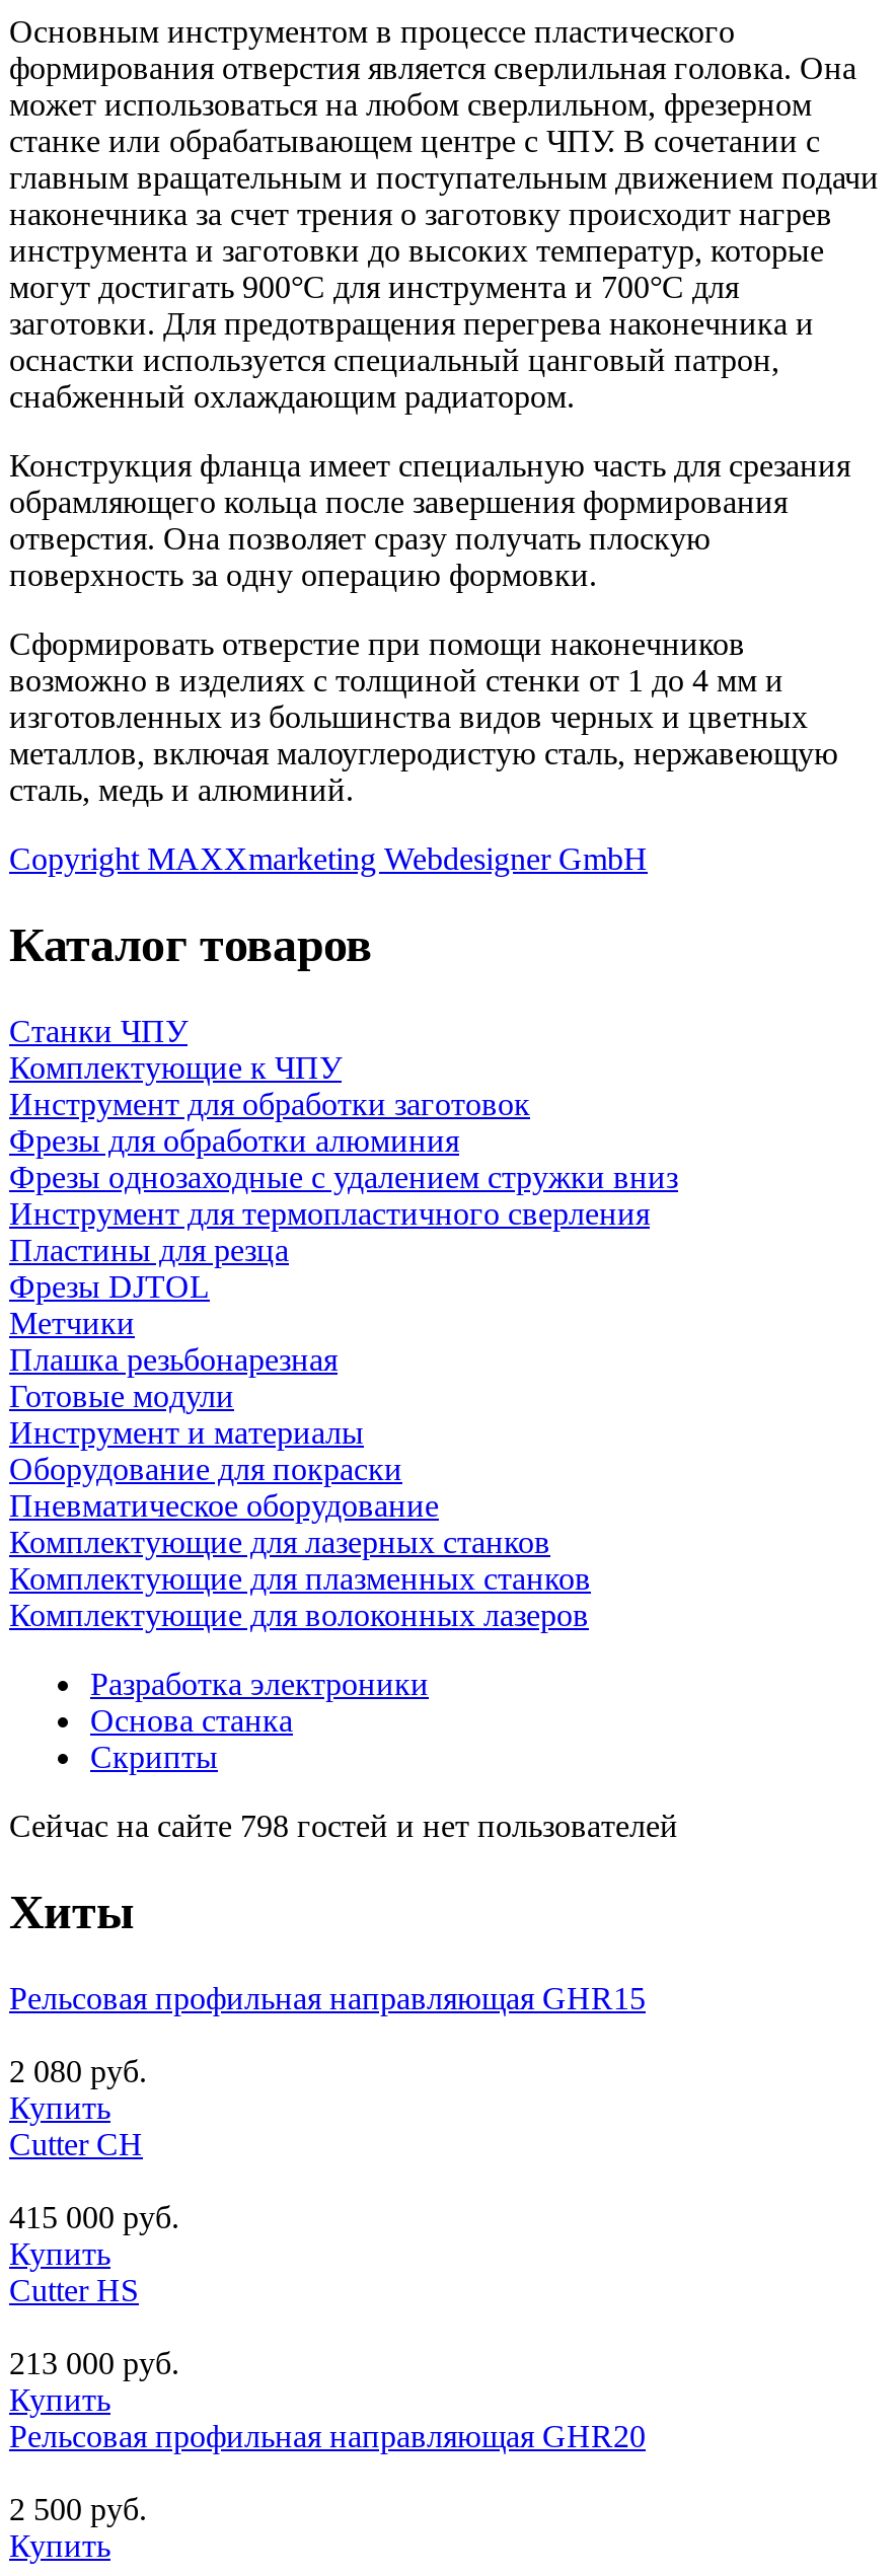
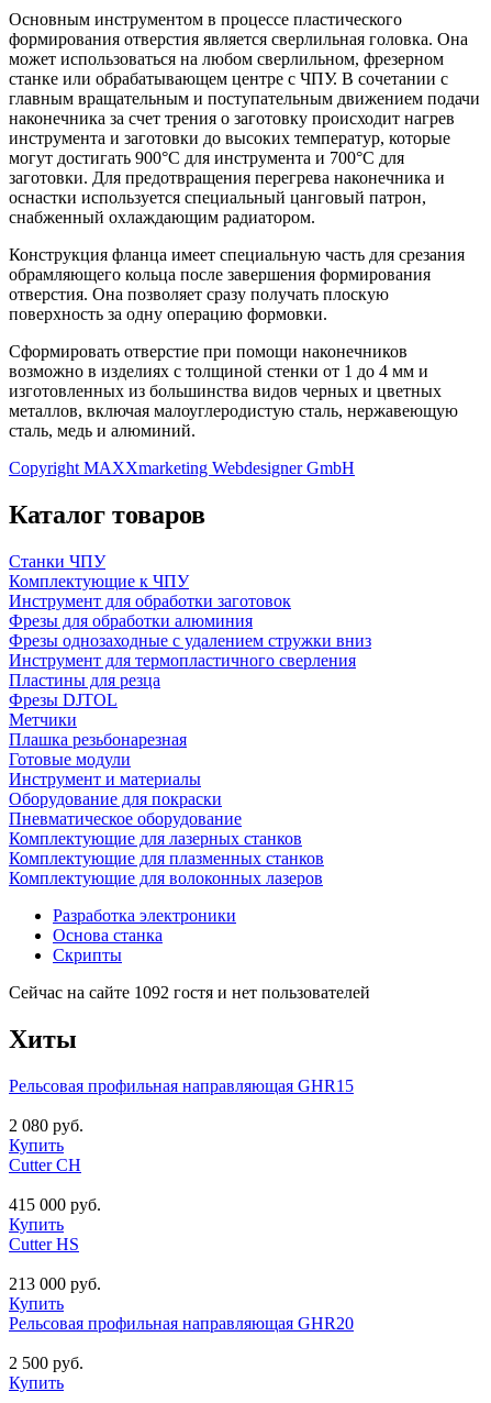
[9,1808,678,1843] Сейчас на сайте 798 гостей и нет пользователей -> [9,983,370,1002] Сейчас на сайте 1092 гостя и нет пользователей

